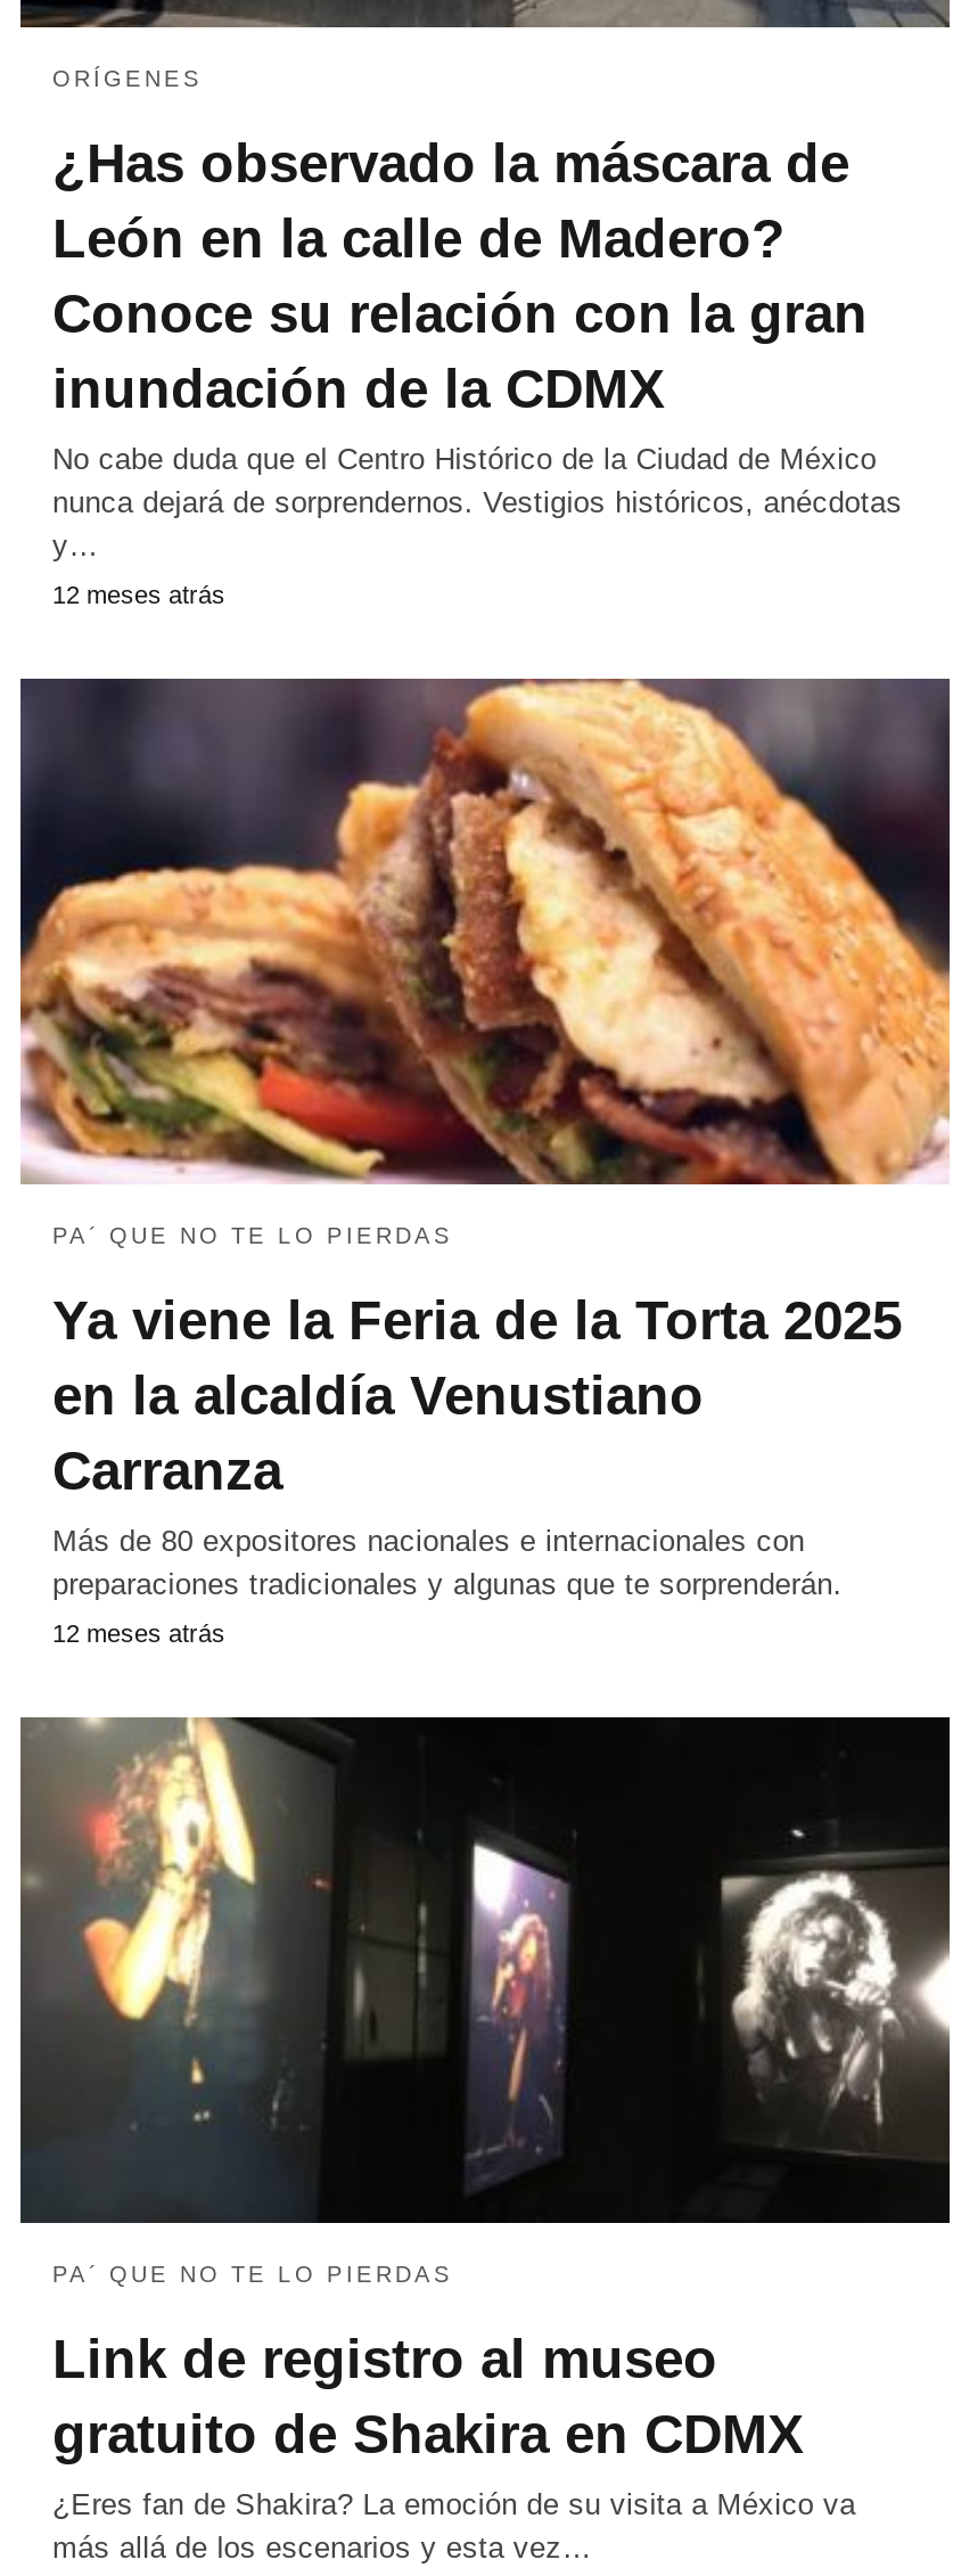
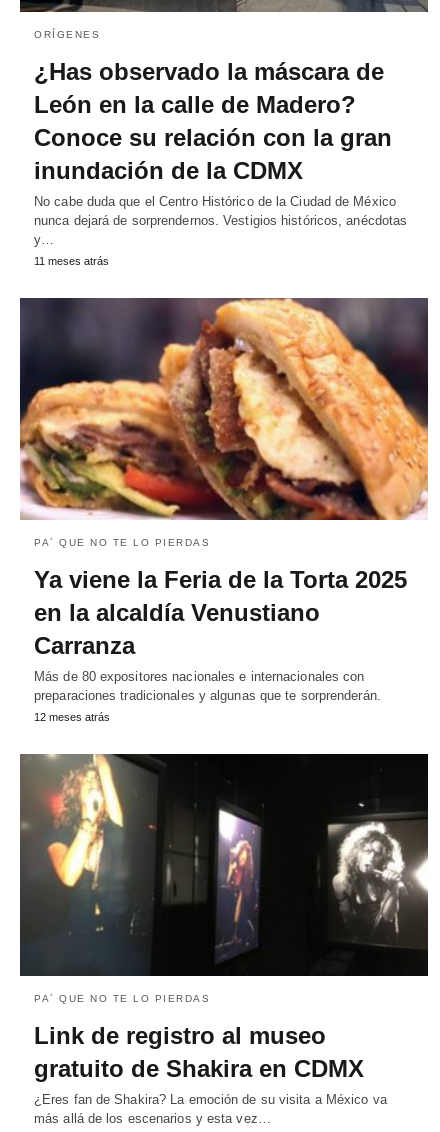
[52,582,225,609] 12 meses atrás -> [34,255,109,267] 11 meses atrás

